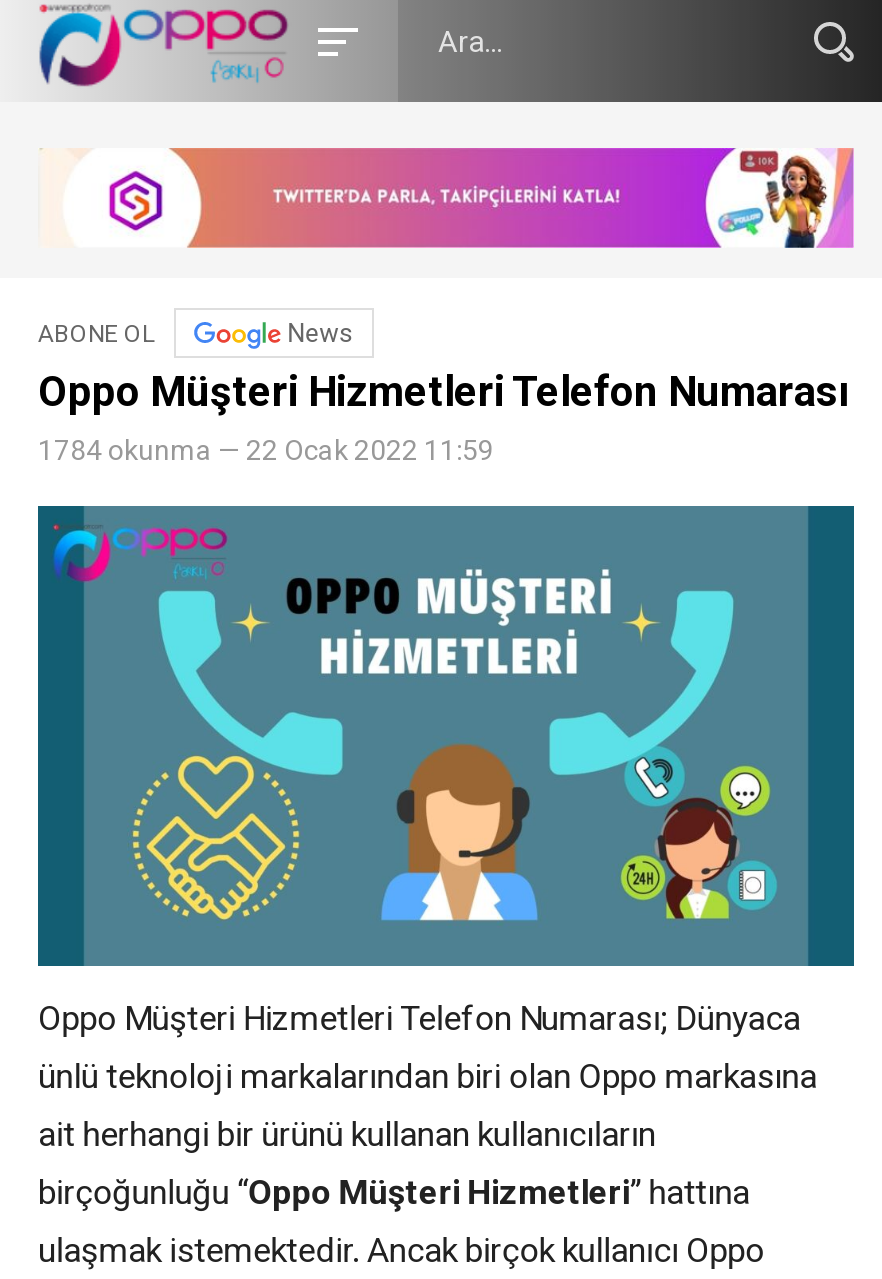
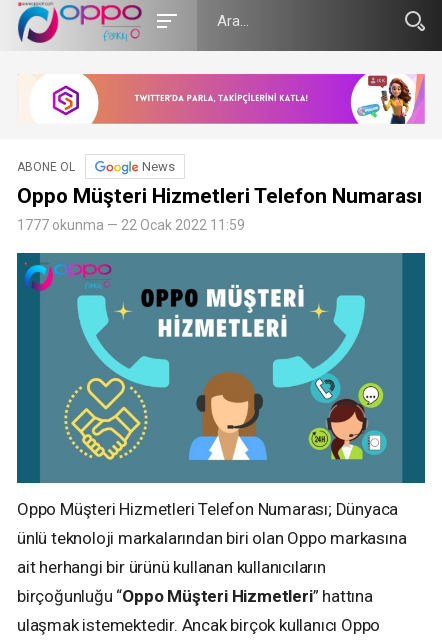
[38,435,494,467] 1784 okunma — 22 Ocak 2022 11:59 -> [17,217,245,233] 1777 okunma — 22 Ocak 2022 11:59

